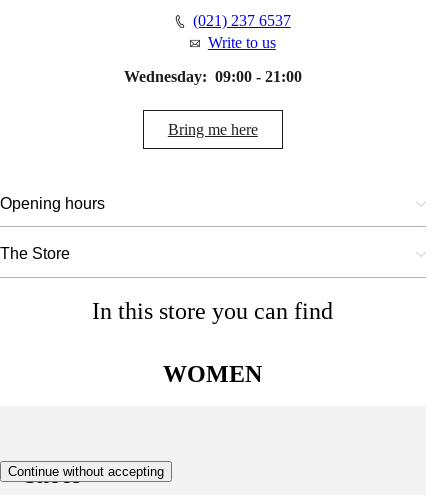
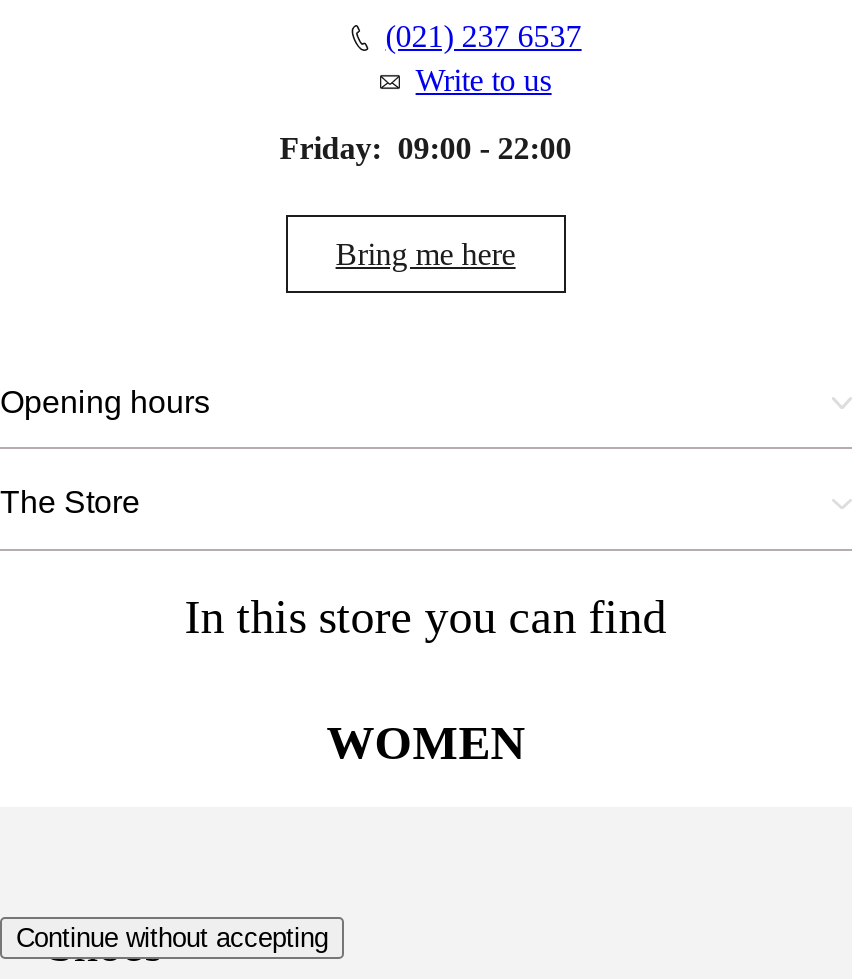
[124,68,302,85] Wednesday: 09:00 - 21:00 -> [280,131,572,165] Friday: 09:00 - 22:00

